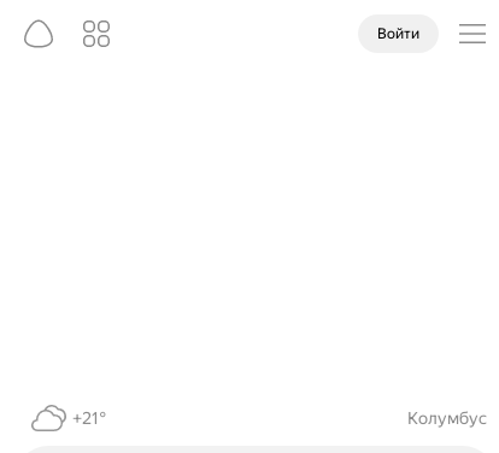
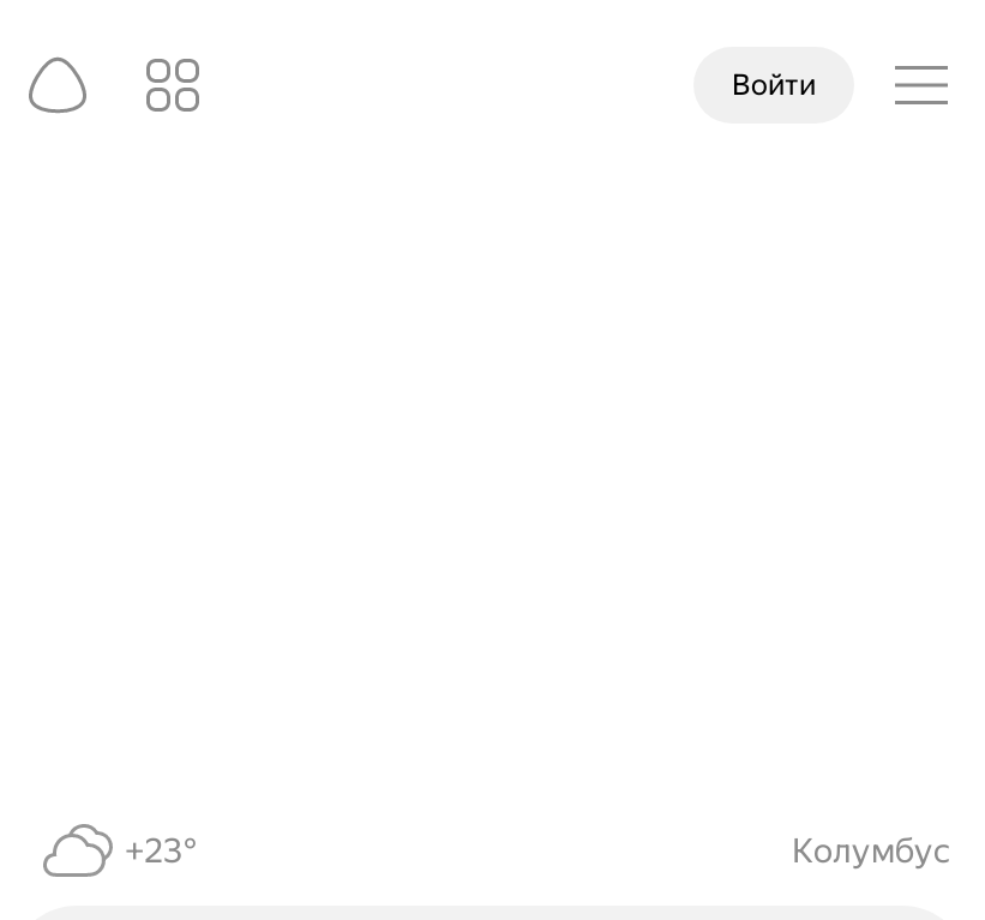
[72,408,106,428] +21° -> [125,831,197,870] +23°

